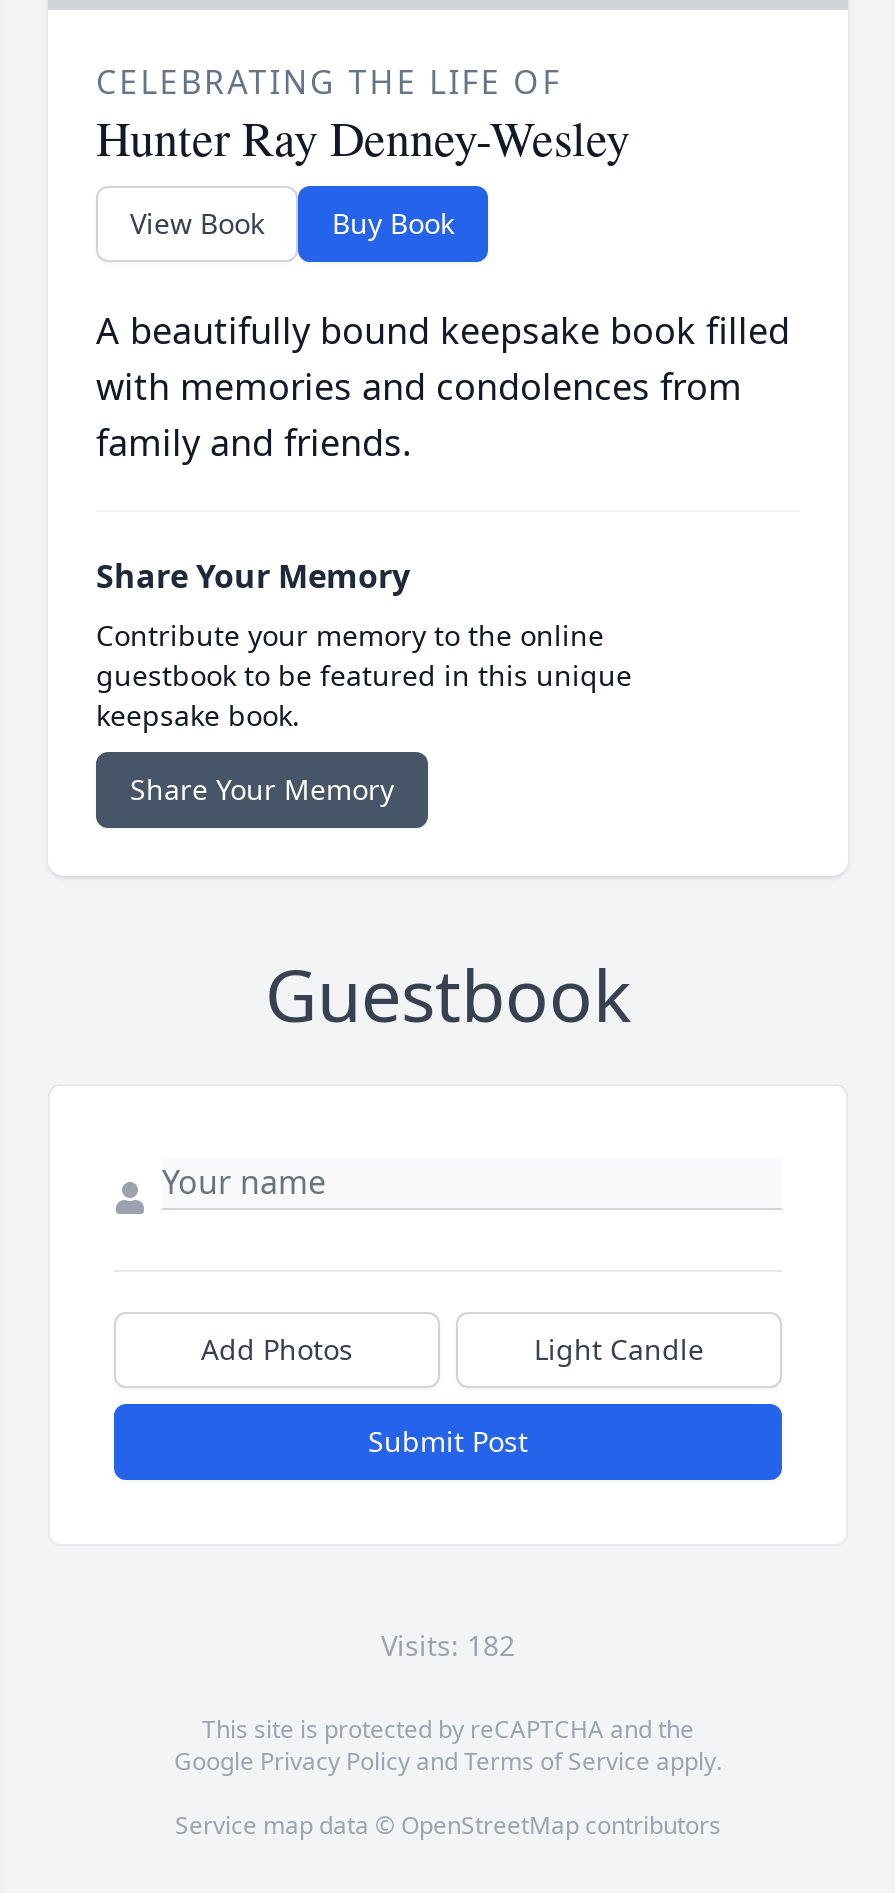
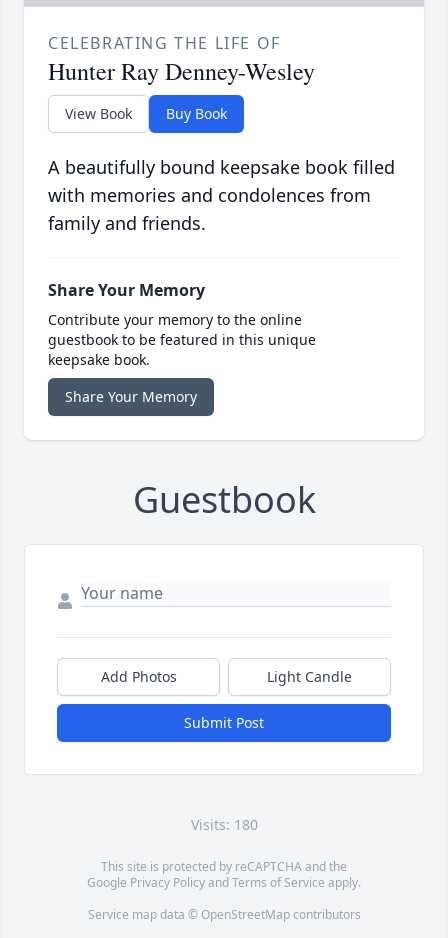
[381,1626,515,1664] Visits: 182 -> [190,815,257,834] Visits: 180

